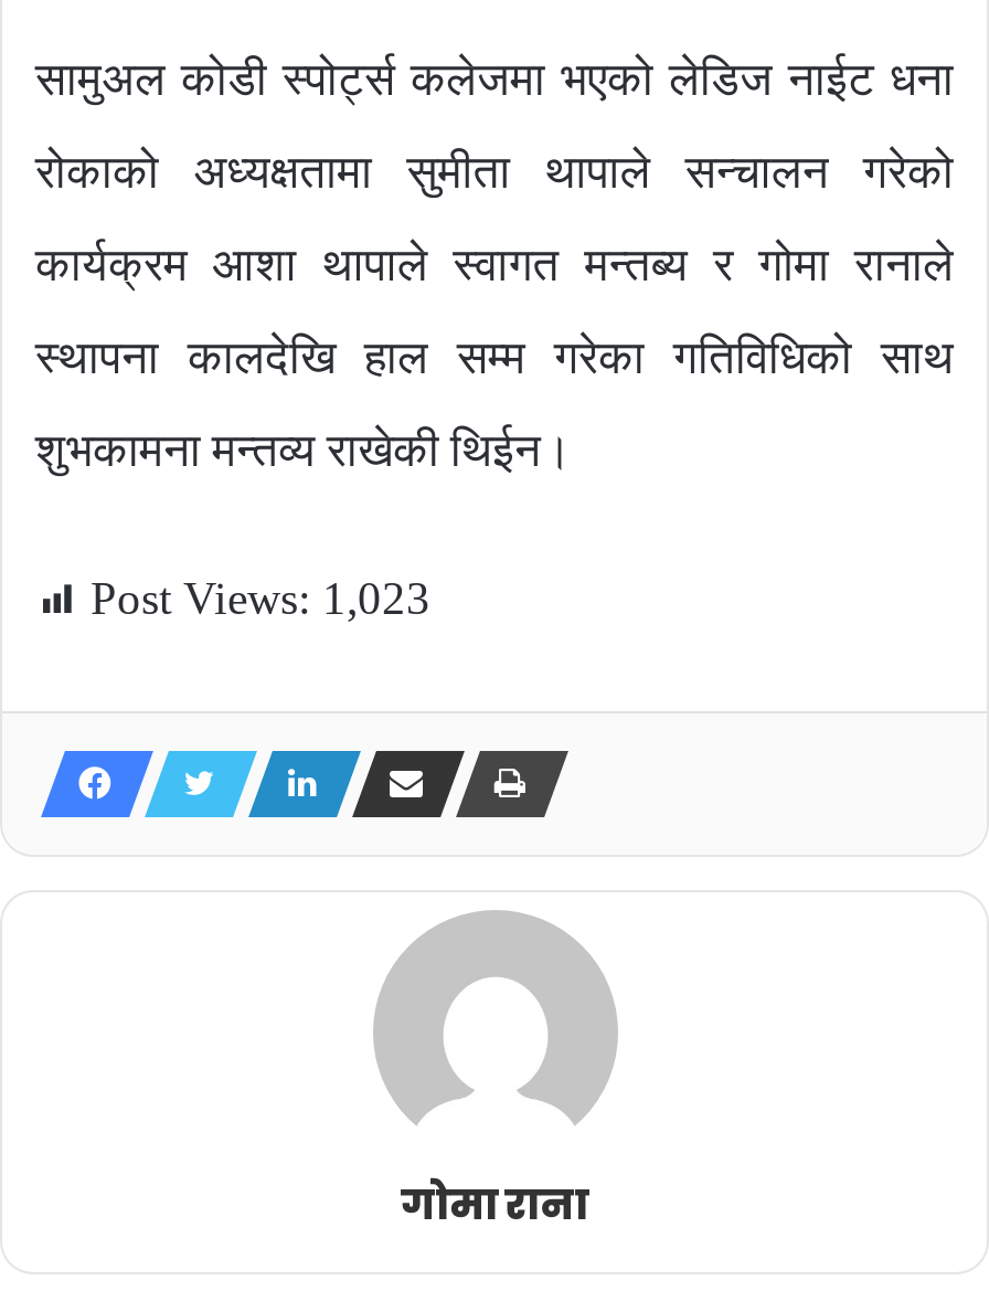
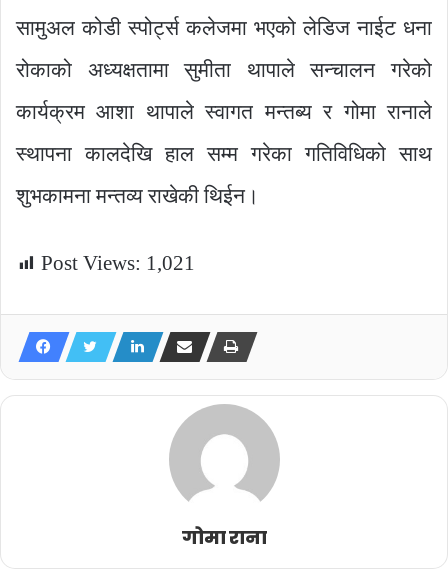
[91,571,430,624] Post Views: 1,023 -> [41,251,195,275] Post Views: 1,021

